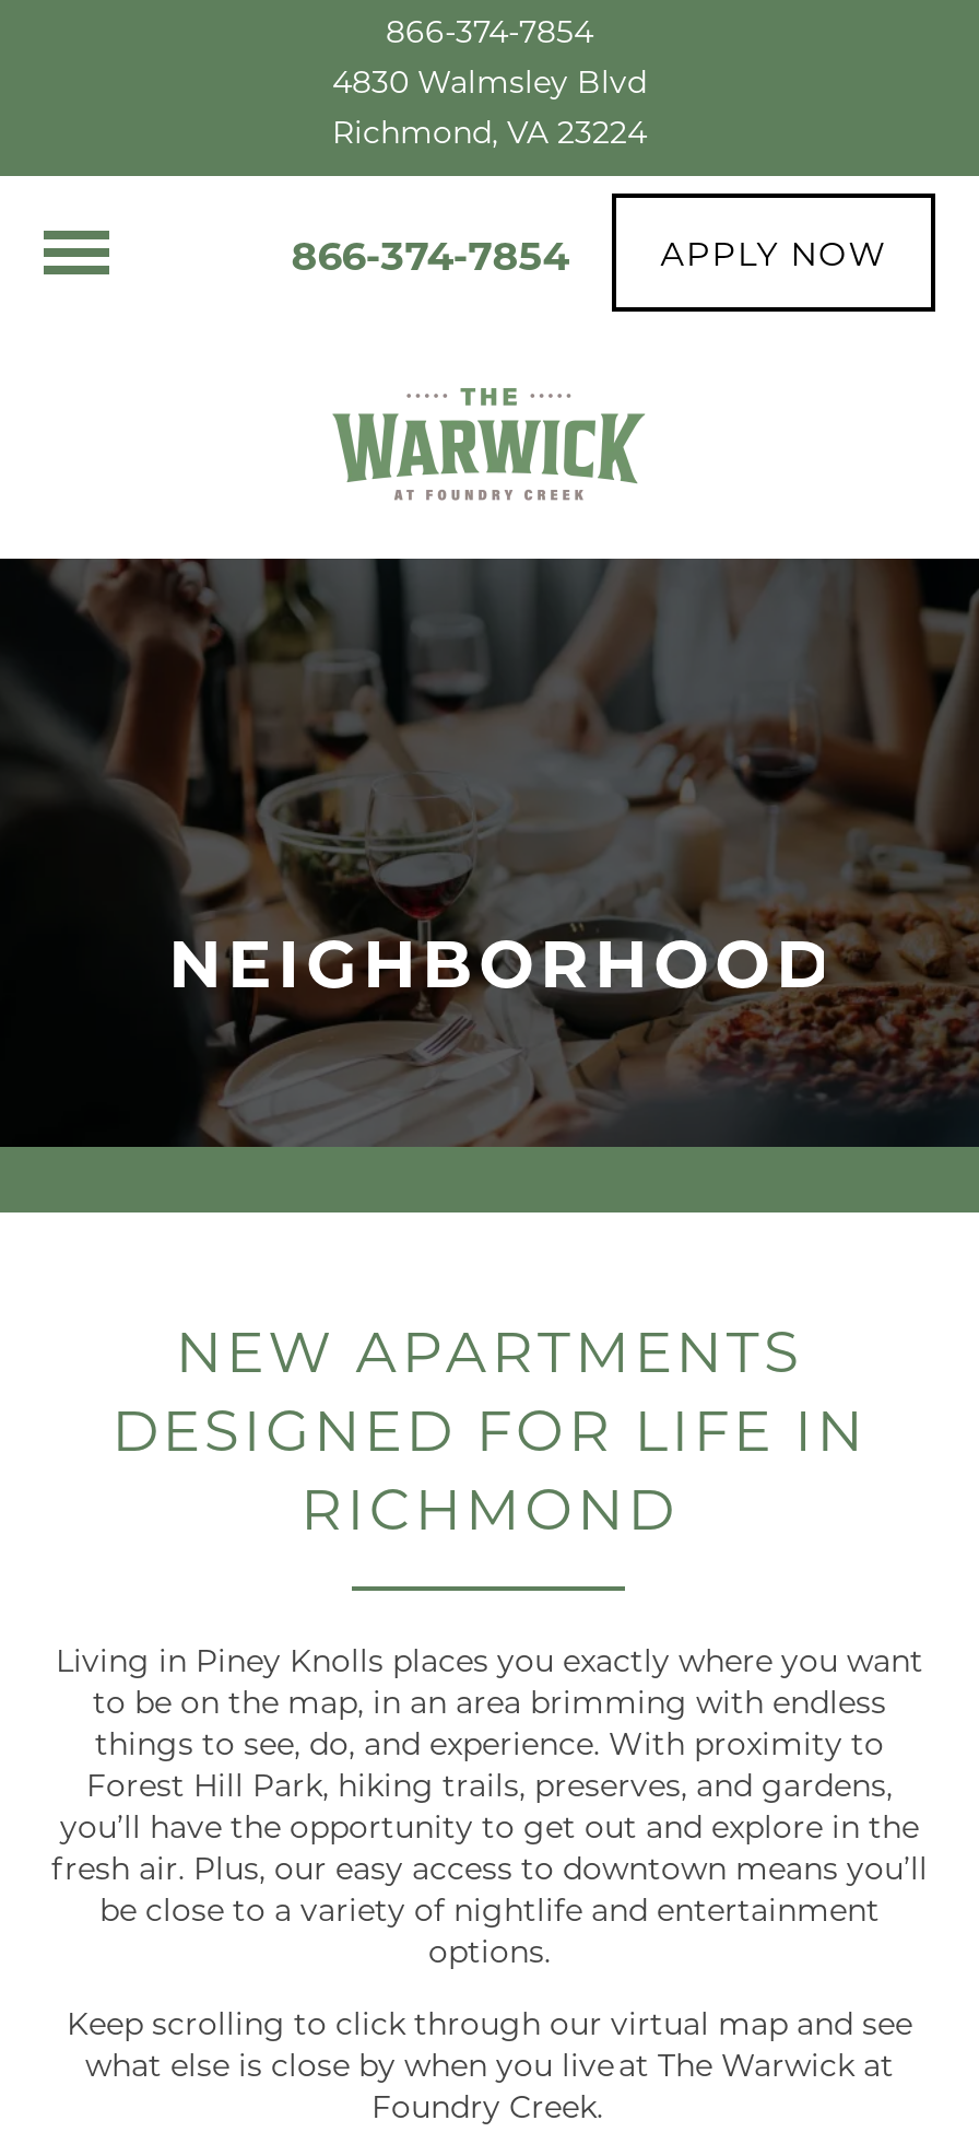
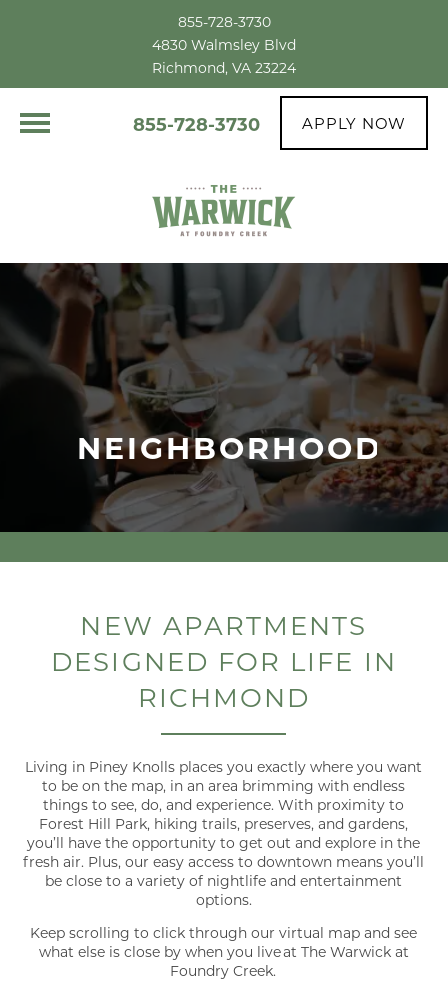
[386,10,593,51] 866-374-7854 -> [177,12,270,31] 855-728-3730
[291,229,569,281] 866-374-7854 -> [133,112,260,136] 855-728-3730

